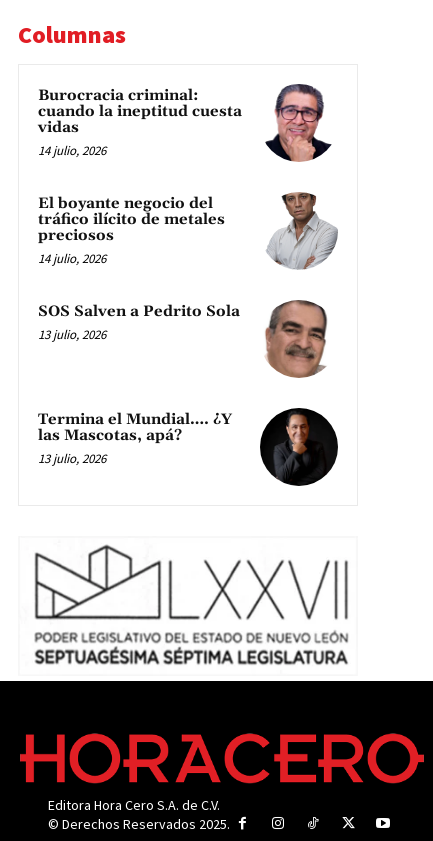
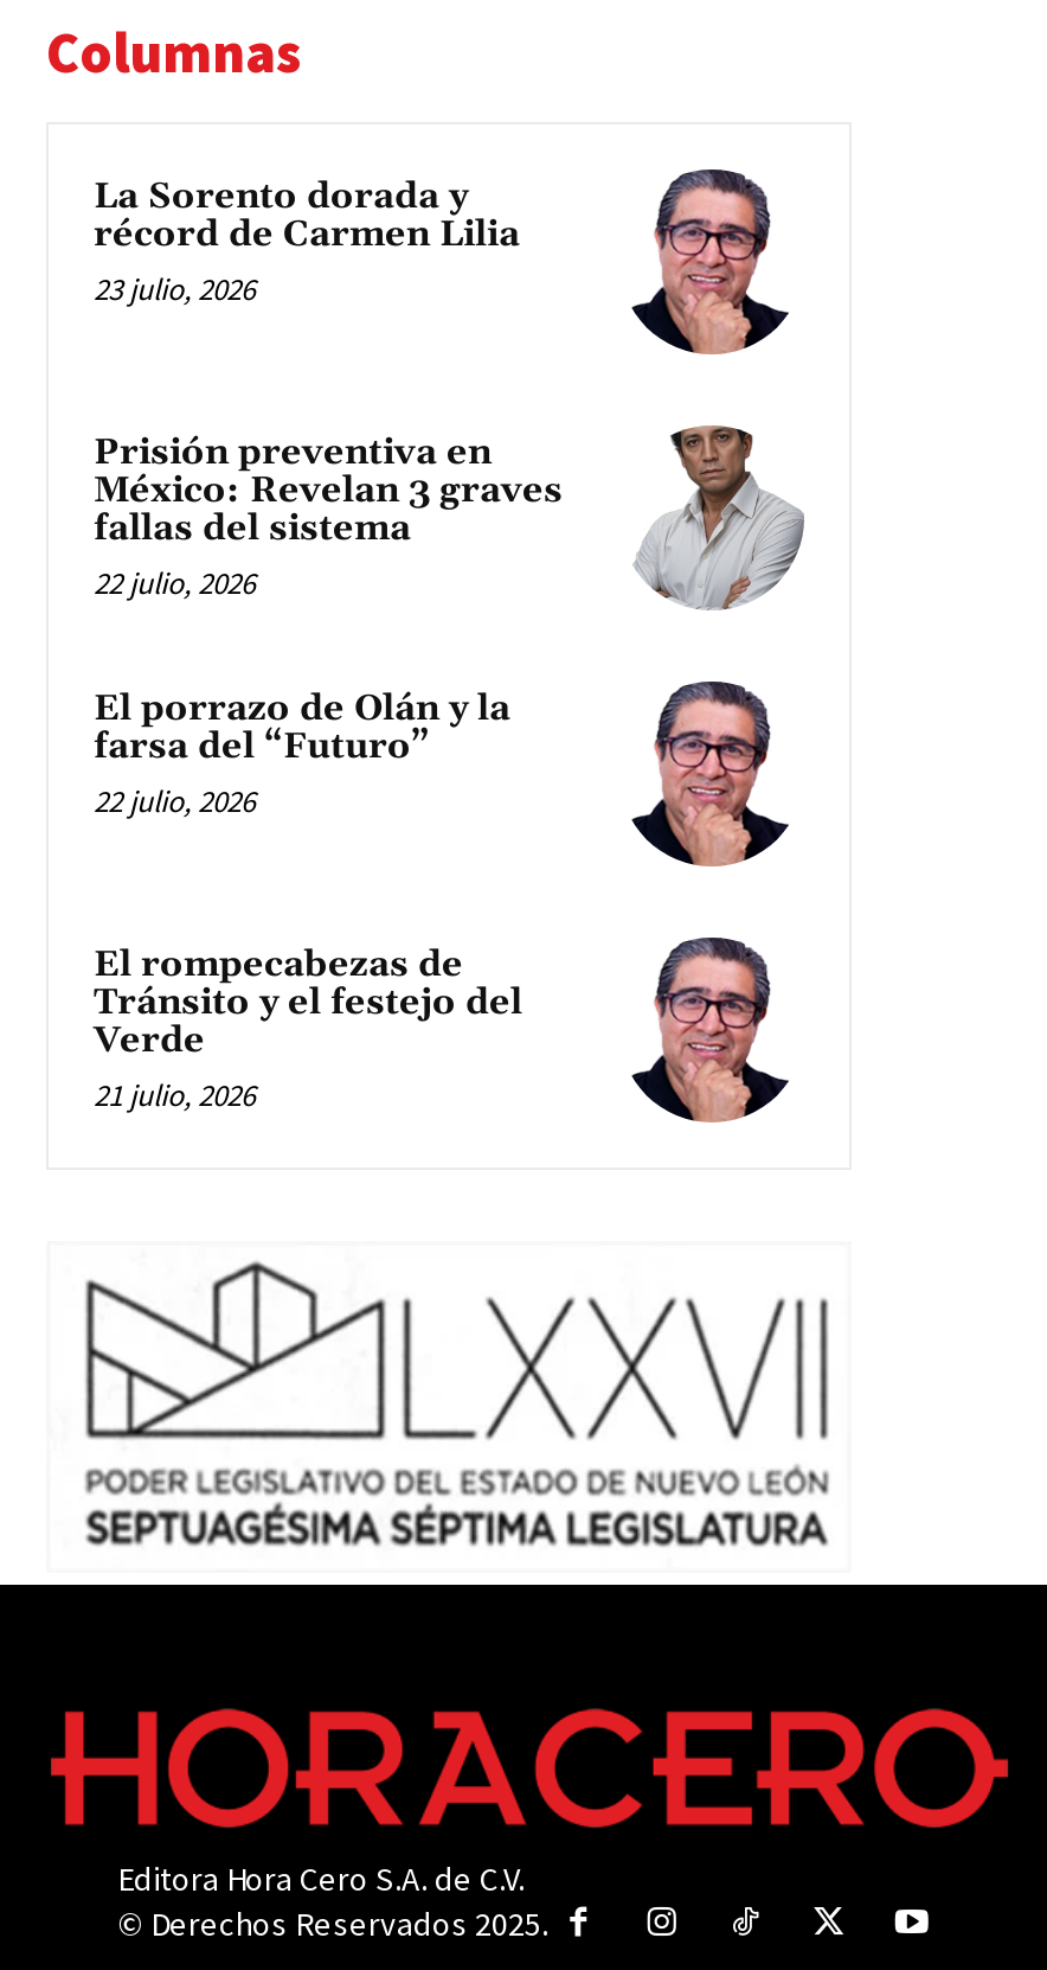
[38,86,242,159] Burocracia criminal: | cuando la ineptitud cuesta | vidas | 14 julio, 2026 -> [94,173,520,308] La Sorento dorada y | récord de Carmen Lilia | 23 julio, 2026
[38,194,225,267] El boyante negocio del | tráfico ilícito de metales | preciosos | 14 julio, 2026 -> [94,429,563,602] Prisión preventiva en | México: Revelan 3 graves | fallas del sistema | 22 julio, 2026
[38,302,240,343] SOS Salven a Pedrito Sola | 13 julio, 2026 -> [94,685,510,820] El porrazo de Olán y la | farsa del “Futuro” | 22 julio, 2026
[264,300,330,377] [image] -> [631,682,790,864] [image]
[38,410,232,467] Termina el Mundial…. ¿Y | las Mascotas, apá? | 13 julio, 2026 -> [94,941,522,1114] El rompecabezas de | Tránsito y el festejo del | Verde | 21 julio, 2026
[259,409,339,487] [image] -> [619,938,804,1122] [image]

